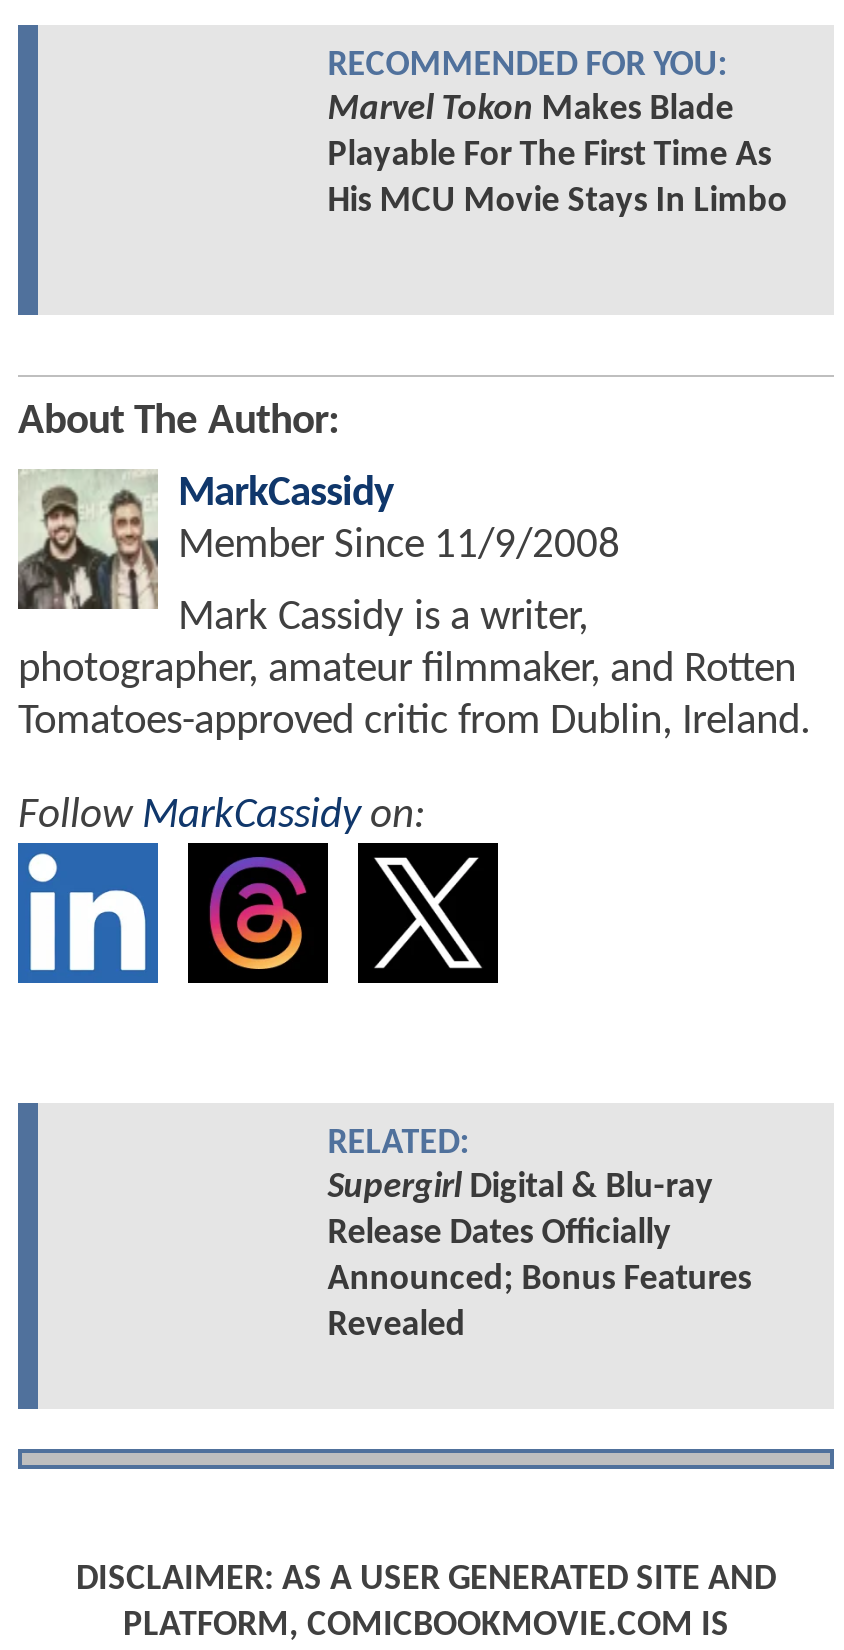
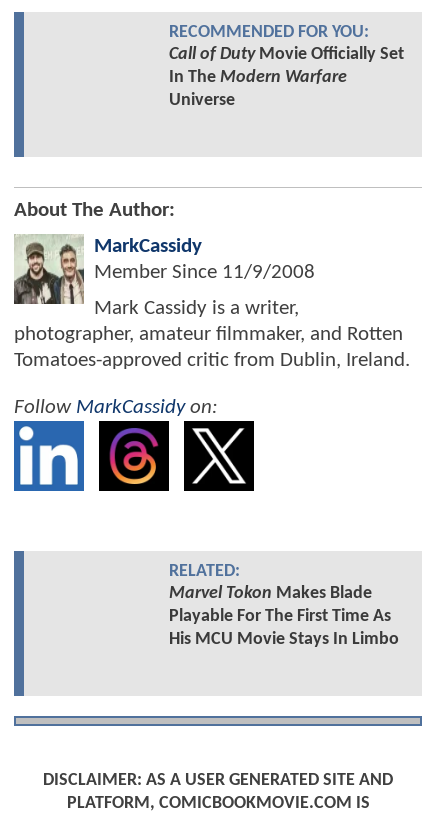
moved [327,92,787,222] -> [169,584,399,649]: Marvel Tokon Makes Blade | Playable For The First Time As | His MCU Movie Stays In Limbo
none -> [169,45,404,110] Call of Duty Movie Officially Set | In The Modern Warfare | Universe
[327,1169,751,1345] Supergirl Digital & Blu-ray | Release Dates Officially | Announced; Bonus Features | Revealed -> none

